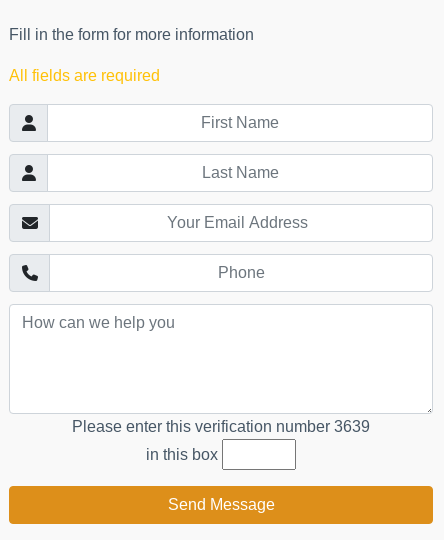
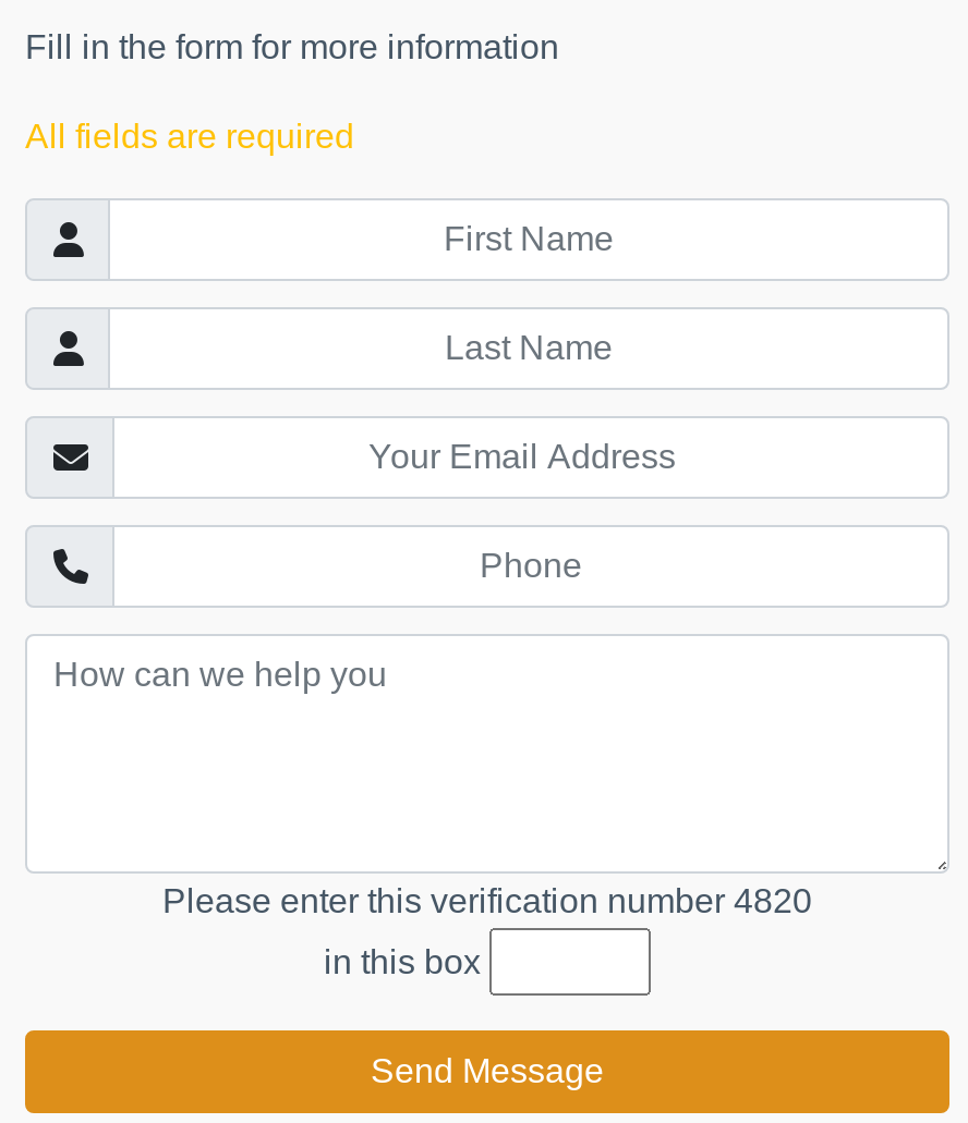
[72,418,370,435] Please enter this verification number 3639 -> [162,882,812,919] Please enter this verification number 4820

